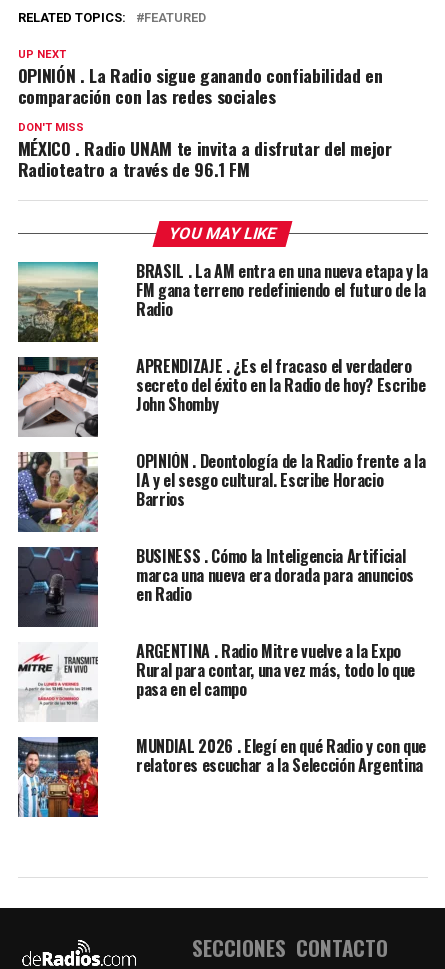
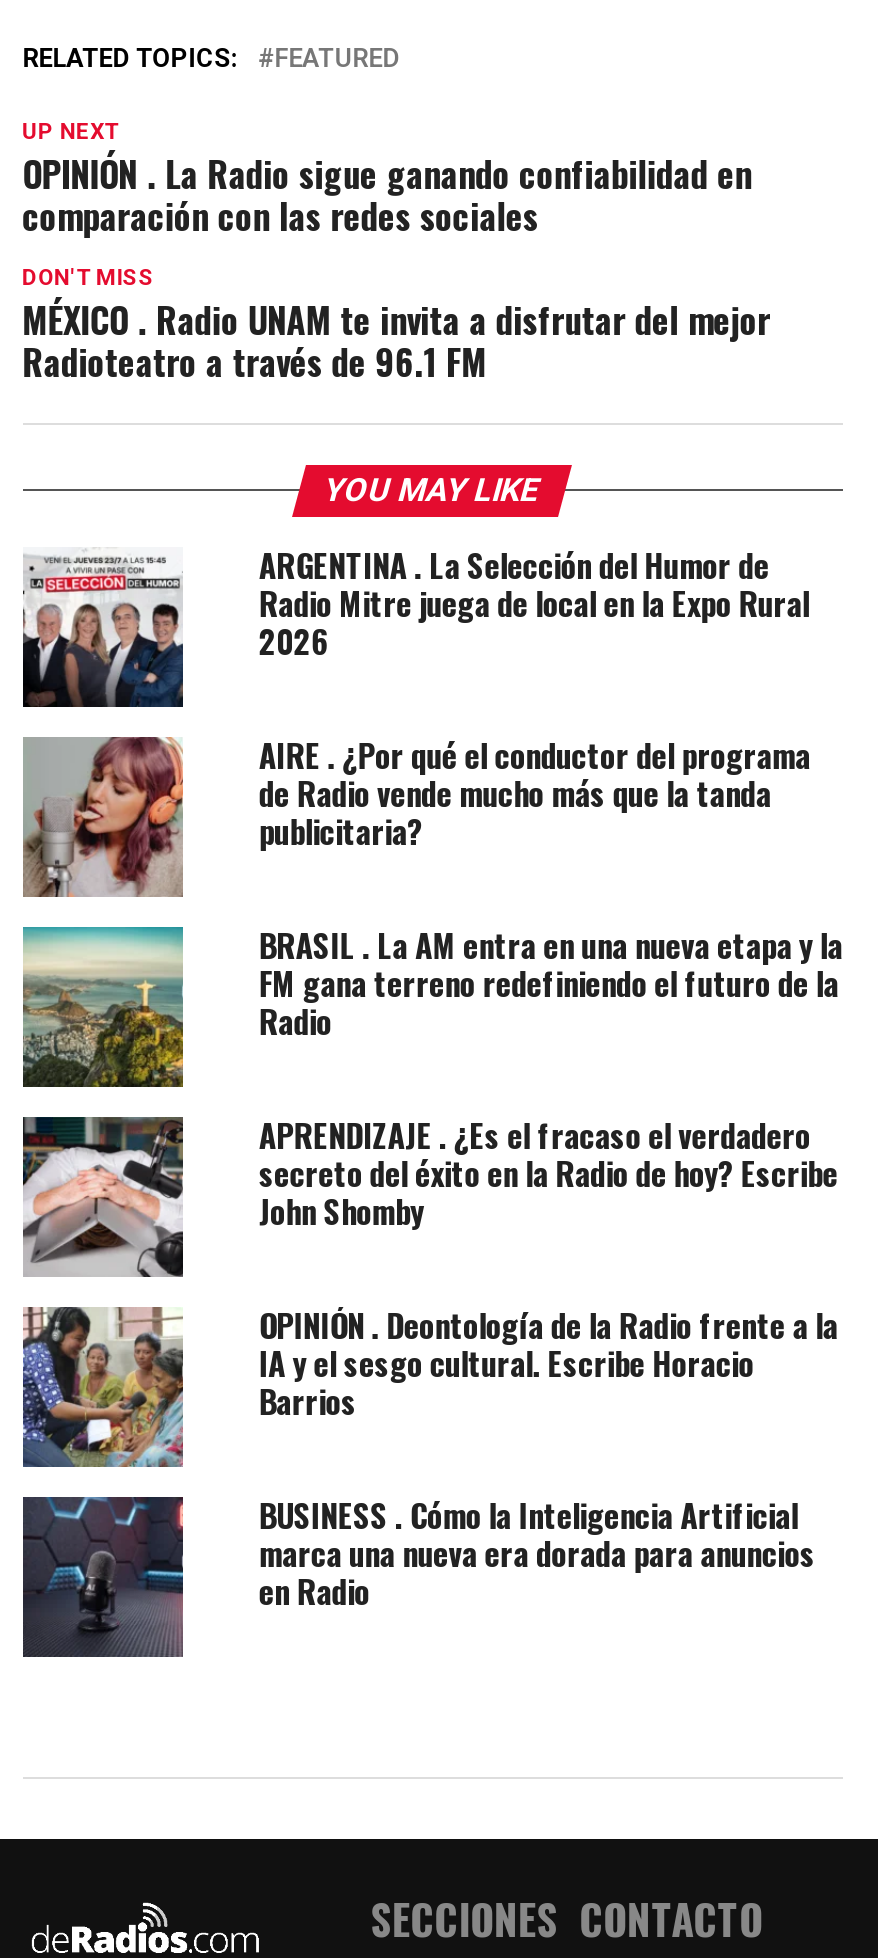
none -> [21,541,811,855] [image] | ARGENTINA . La Selección del Humor de | Radio Mitre juega de local en la Expo Rural | 2026 | AIRE . ¿Por qué el conductor del programa | de Radio vende mucho más que la tanda | publicitaria?
none -> [23,736,185,898] [image]
moved [16,259,428,606] -> [19,921,843,1615]: [image] | BRASIL . La AM entra en una nueva etapa y la | FM gana terreno redefiniendo el futuro de la | ... | marca una nueva era dorada para anuncios | en Radio
[17,639,426,777] [image] | ARGENTINA . Radio Mitre vuelve a la Expo | Rural para contar, una vez más, todo lo que | pasa en el campo | MUNDIAL 2026 . Elegí en qué Radio y con que | relatores escuchar a la Selección Argentina -> none
[17,736,99,818] [image] -> none

